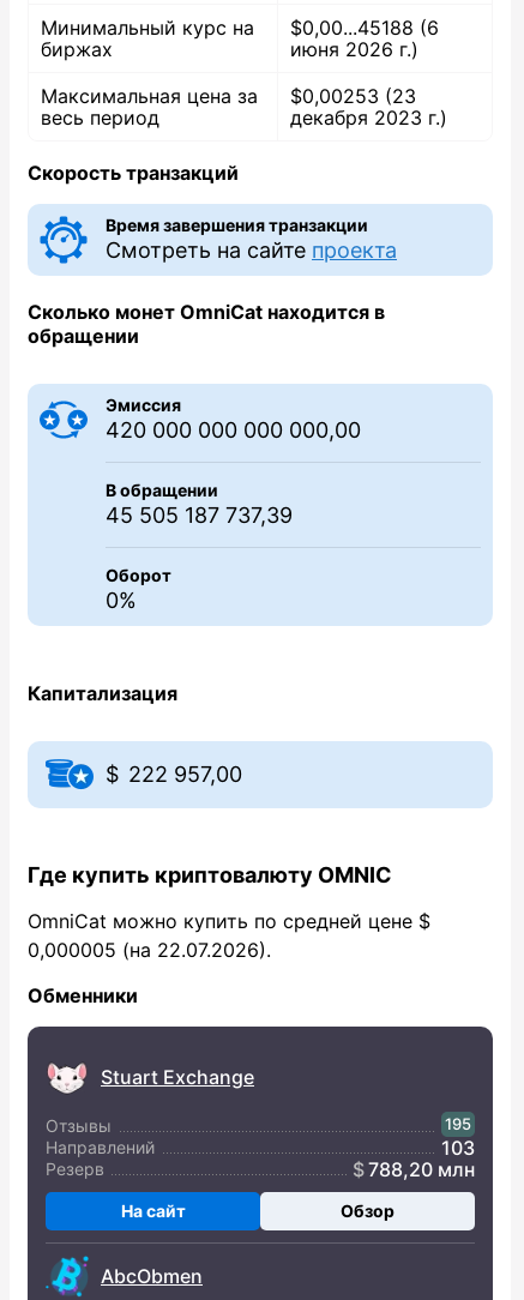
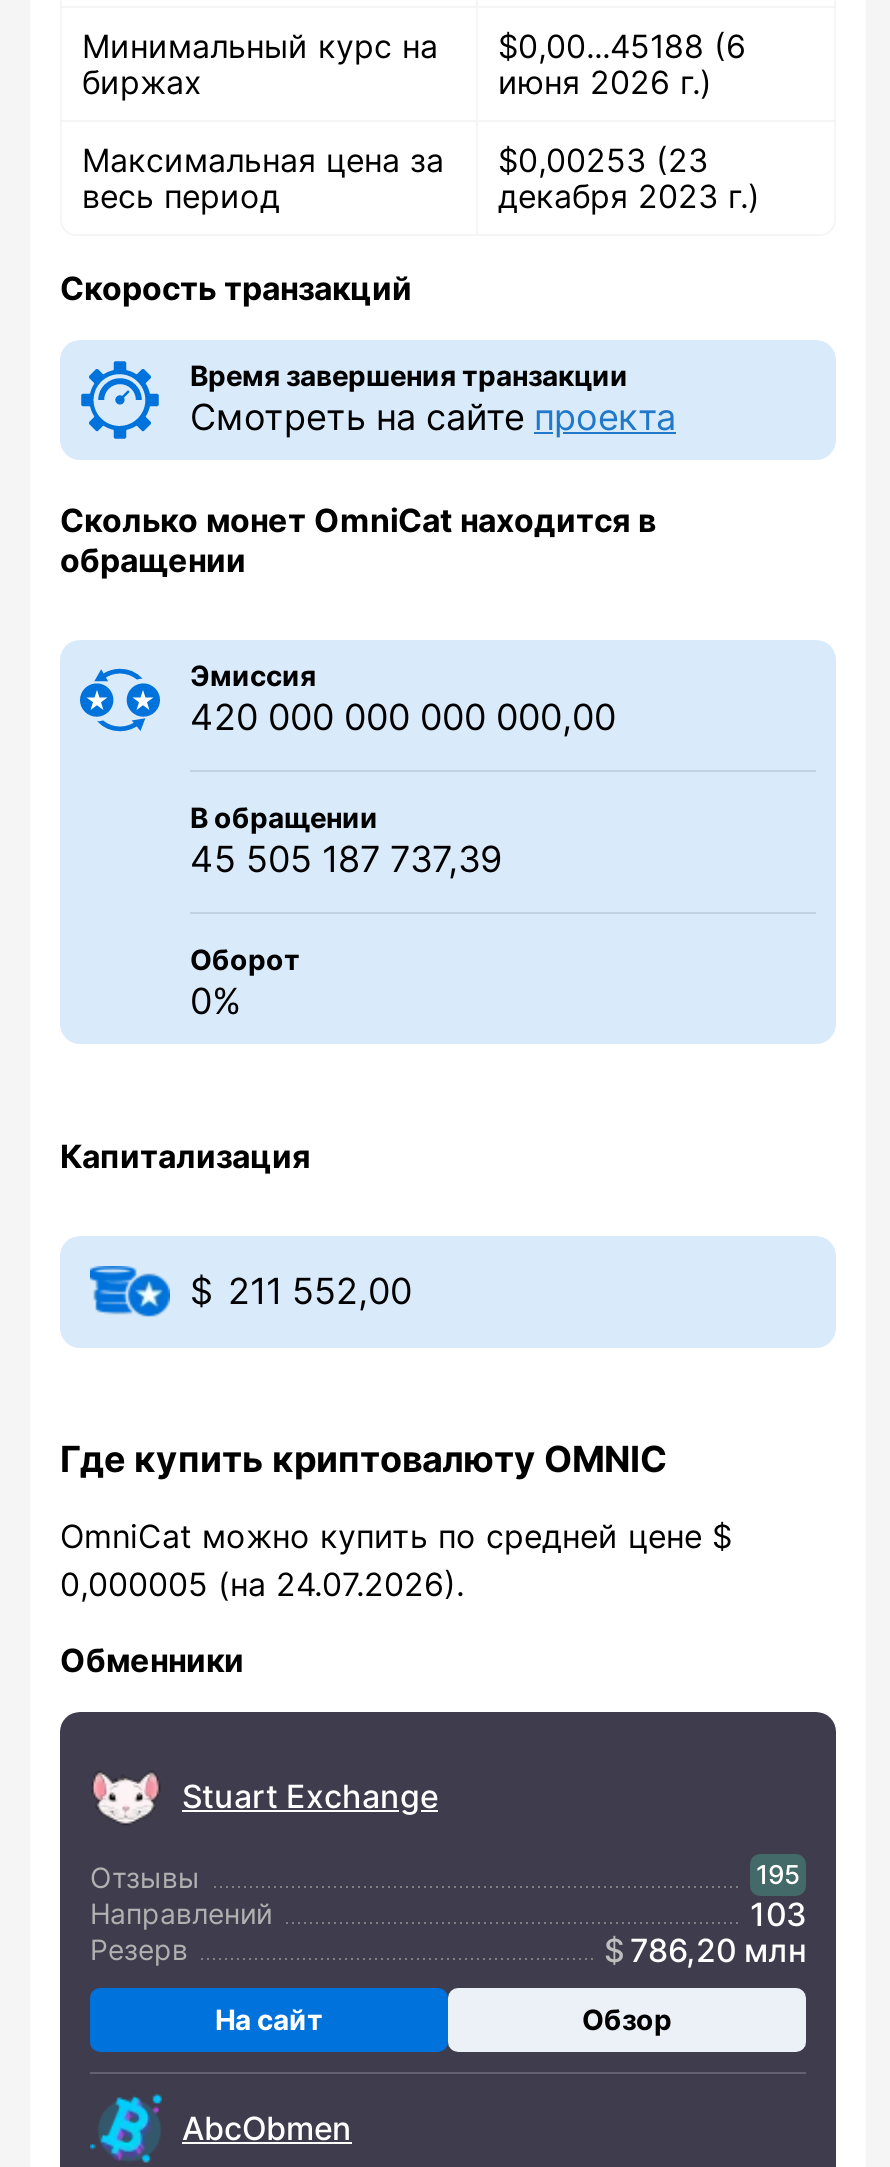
[122,761,242,786] 222 957,00 -> [218,1269,412,1311] 211 552,00
[28,937,271,961] 0,000005 (на 22.07.2026). -> [60,1563,464,1603] 0,000005 (на 24.07.2026).
[368,1157,475,1181] 788,20 млн -> [630,1929,806,1969] 786,20 млн

